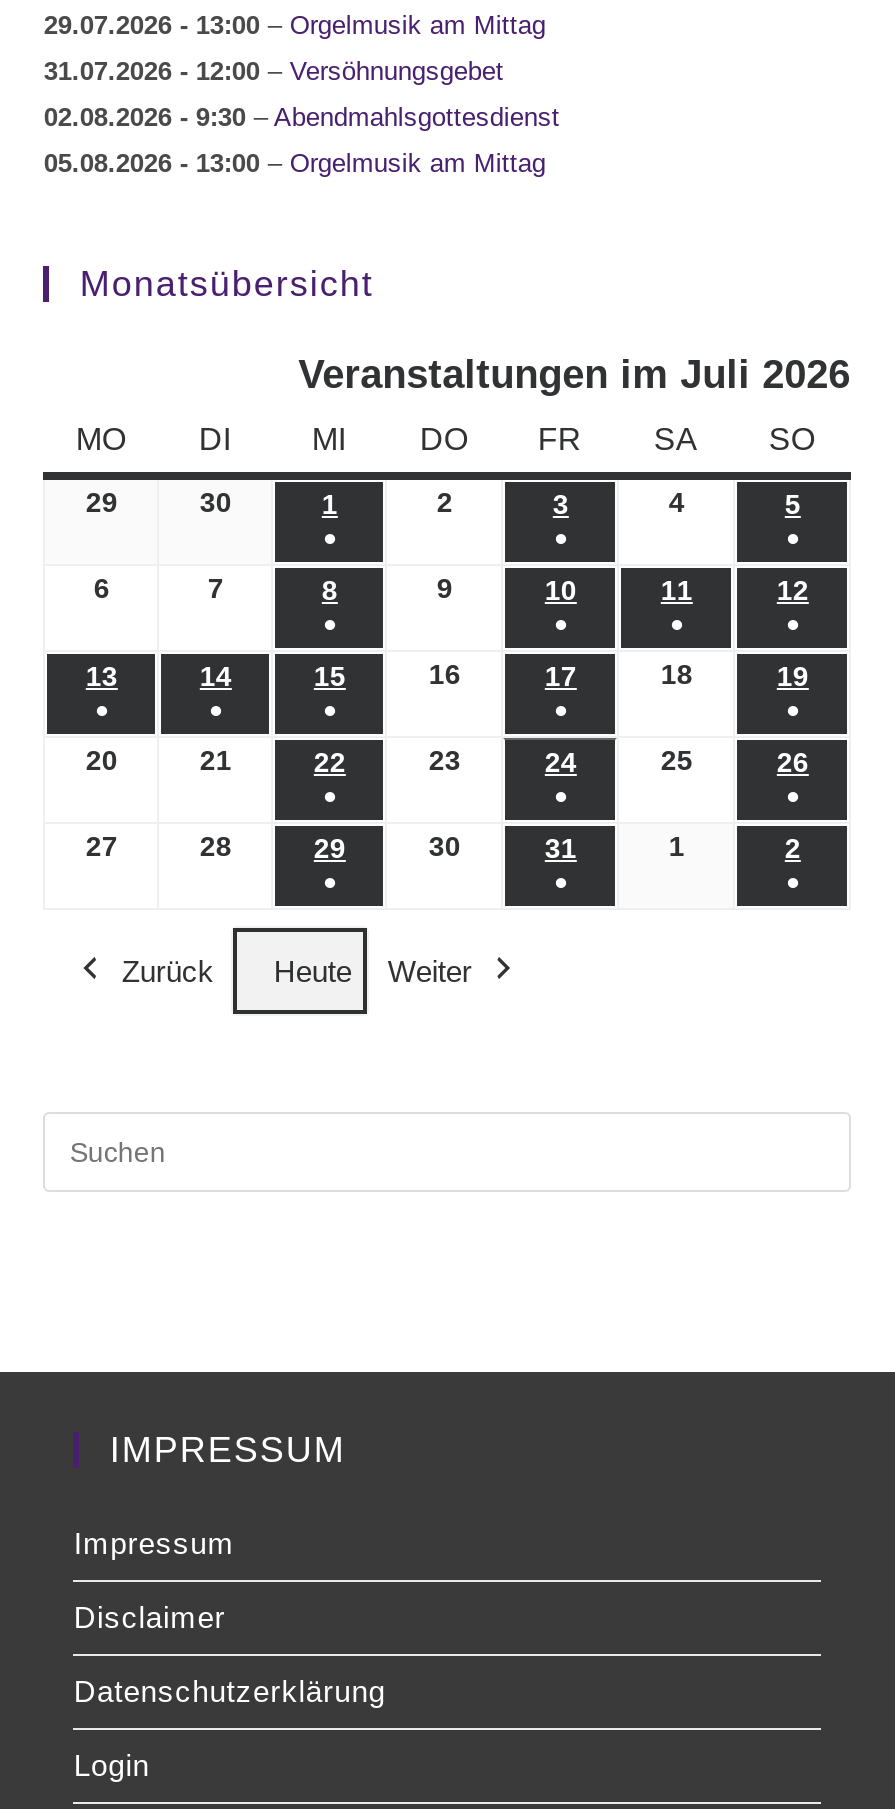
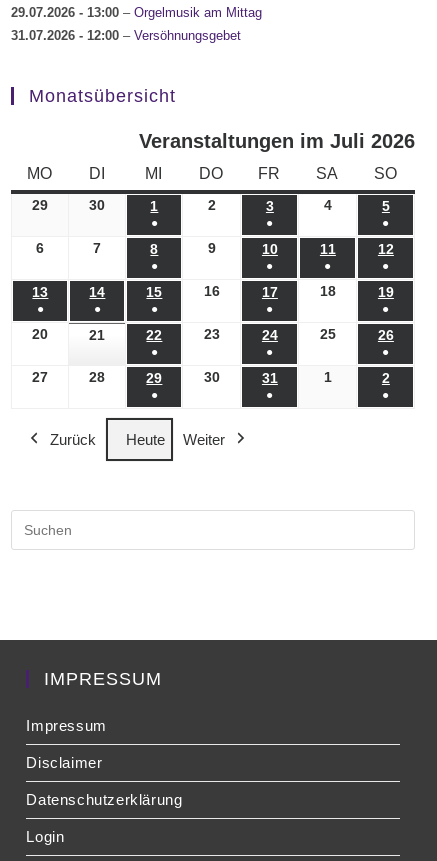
[44,103,560,179] 02.08.2026 - 9:30 – Abendmahlsgottesdienst | 05.08.2026 - 13:00 – Orgelmusik am Mittag -> none

